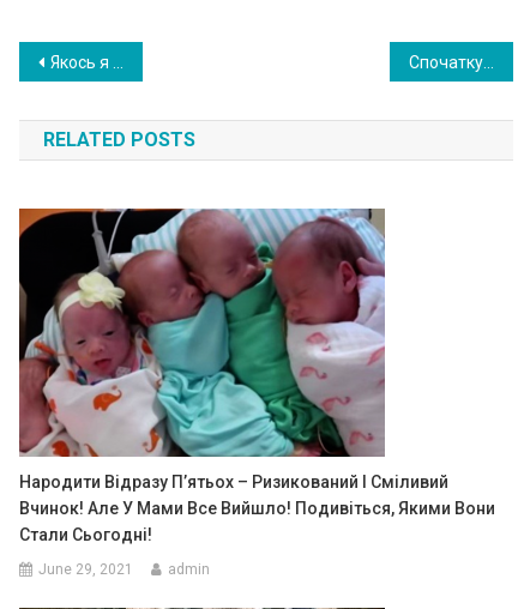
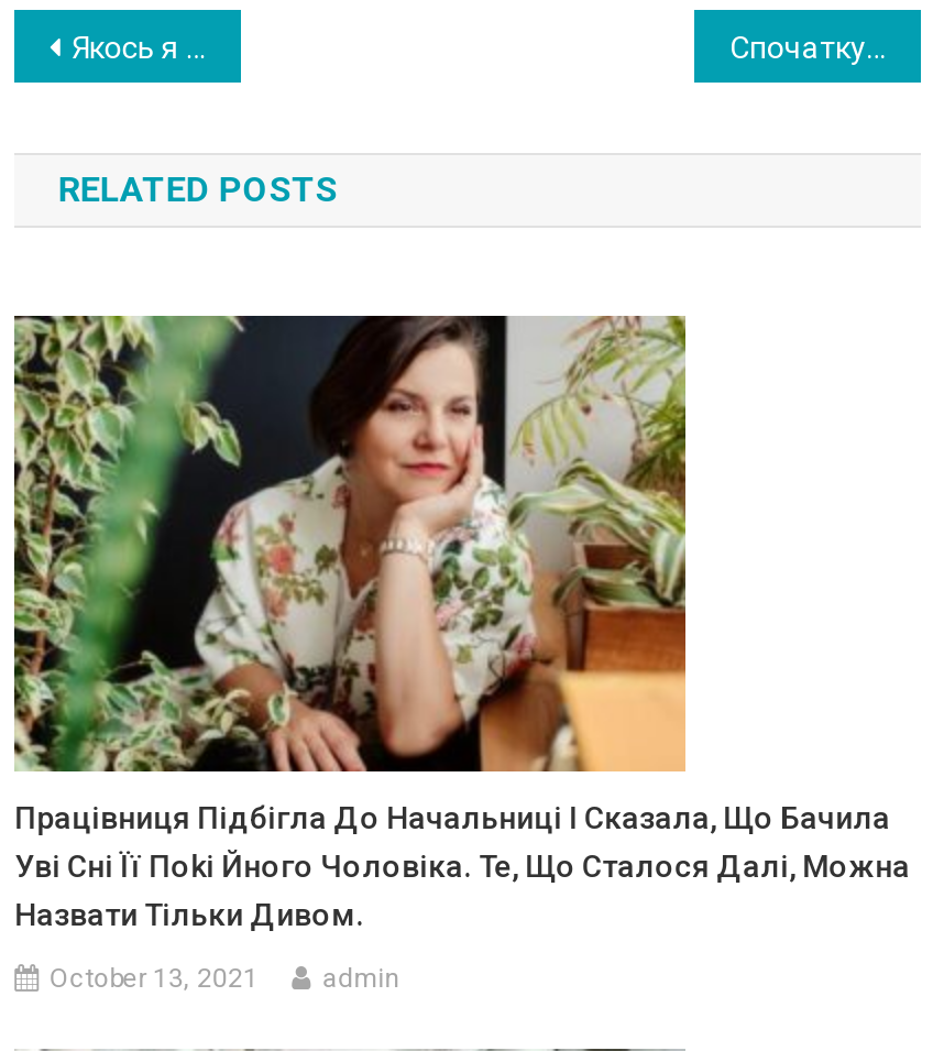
[18,207,495,544] [image] | Народити Відразу П’ятьох – Ризикований І Сміливий | Вчинок! Але У Мами Все Вийшло! Подивіться, Якими Вони | Стали Сьогодні! -> [12,314,910,932] [image] | Працівниця Підбігла До Начальниці І Сказала, Що Бачила | Уві Сні Її Поkі Йного Чоловіка. Те, Що Сталося Далі, Можна | Назвати Тільки Дивом.
[38,561,133,578] June 29, 2021 -> [50,963,259,994] October 13, 2021

